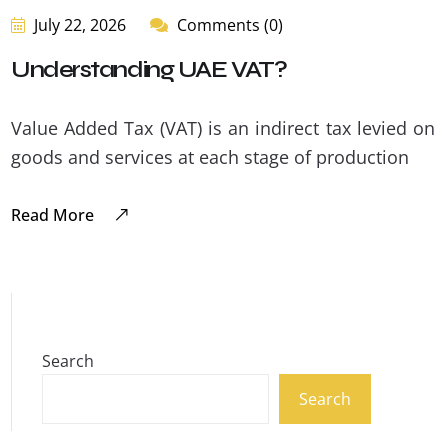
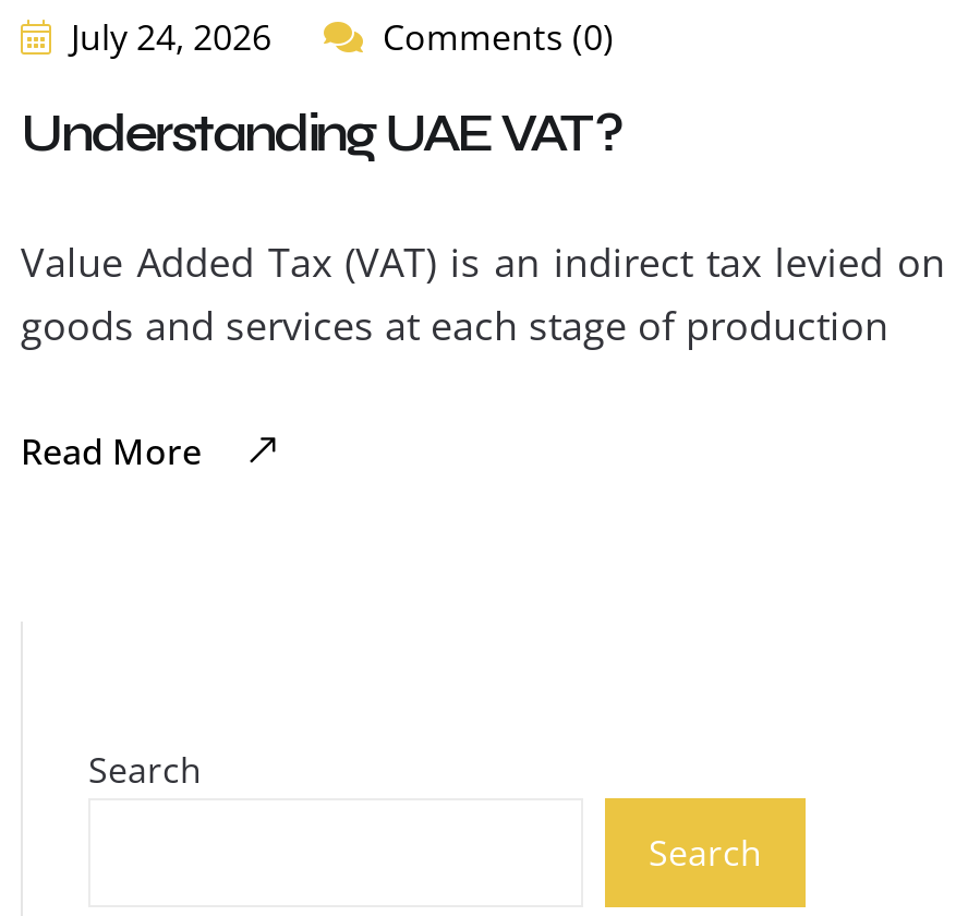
[30,14,126,36] July 22, 2026 -> [62,13,271,61] July 24, 2026

